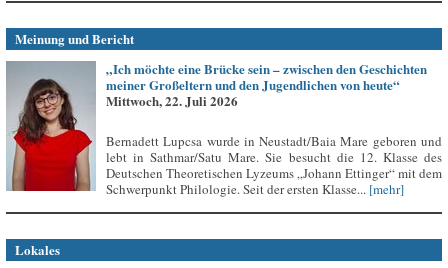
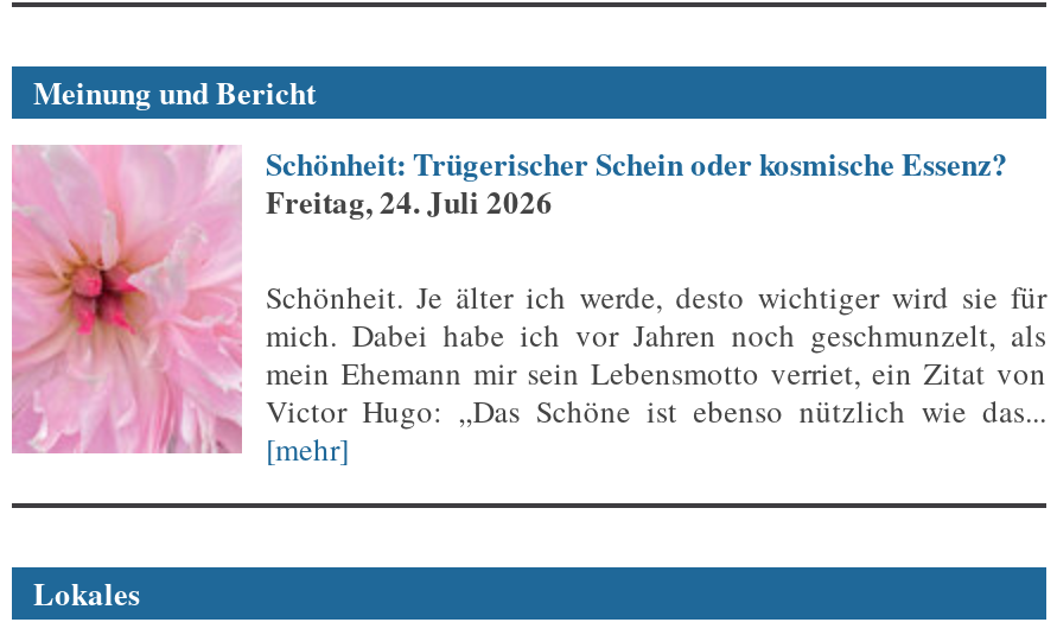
[6,59,427,192] [image] | „Ich möchte eine Brücke sein – zwischen den Geschichten | meiner Großeltern und den Jugendlichen von heute“ | Mittwoch, 22. Juli 2026 -> [12,140,1008,453] [image] | Schönheit: Trügerischer Schein oder kosmische Essenz? | Freitag, 24. Juli 2026
[106,132,442,198] Bernadett Lupcsa wurde in Neustadt/Baia Mare geboren und | lebt in Sathmar/Satu Mare. Sie besucht die 12. Klasse des | Deutschen Theoretischen Lyzeums „Johann Ettinger“ mit dem | Schwerpunkt Philologie. Seit der ersten Klasse... [mehr] -> [266,275,1046,470] Schönheit. Je älter ich werde, desto wichtiger wird sie für | mich. Dabei habe ich vor Jahren noch geschmunzelt, als | mein Ehemann mir sein Lebensmotto verriet, ein Zitat von | Victor Hugo: „Das Schöne ist ebenso nützlich wie das... | [mehr]

